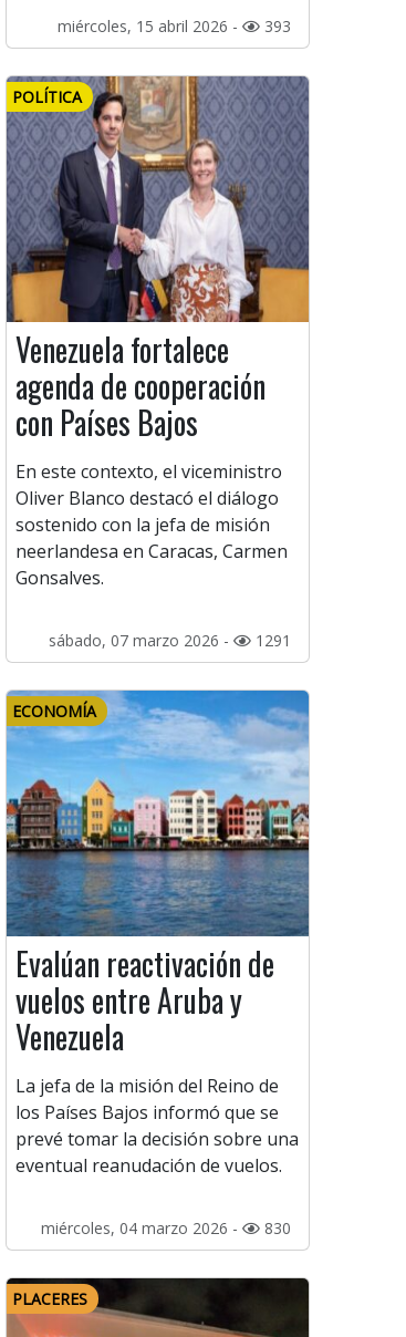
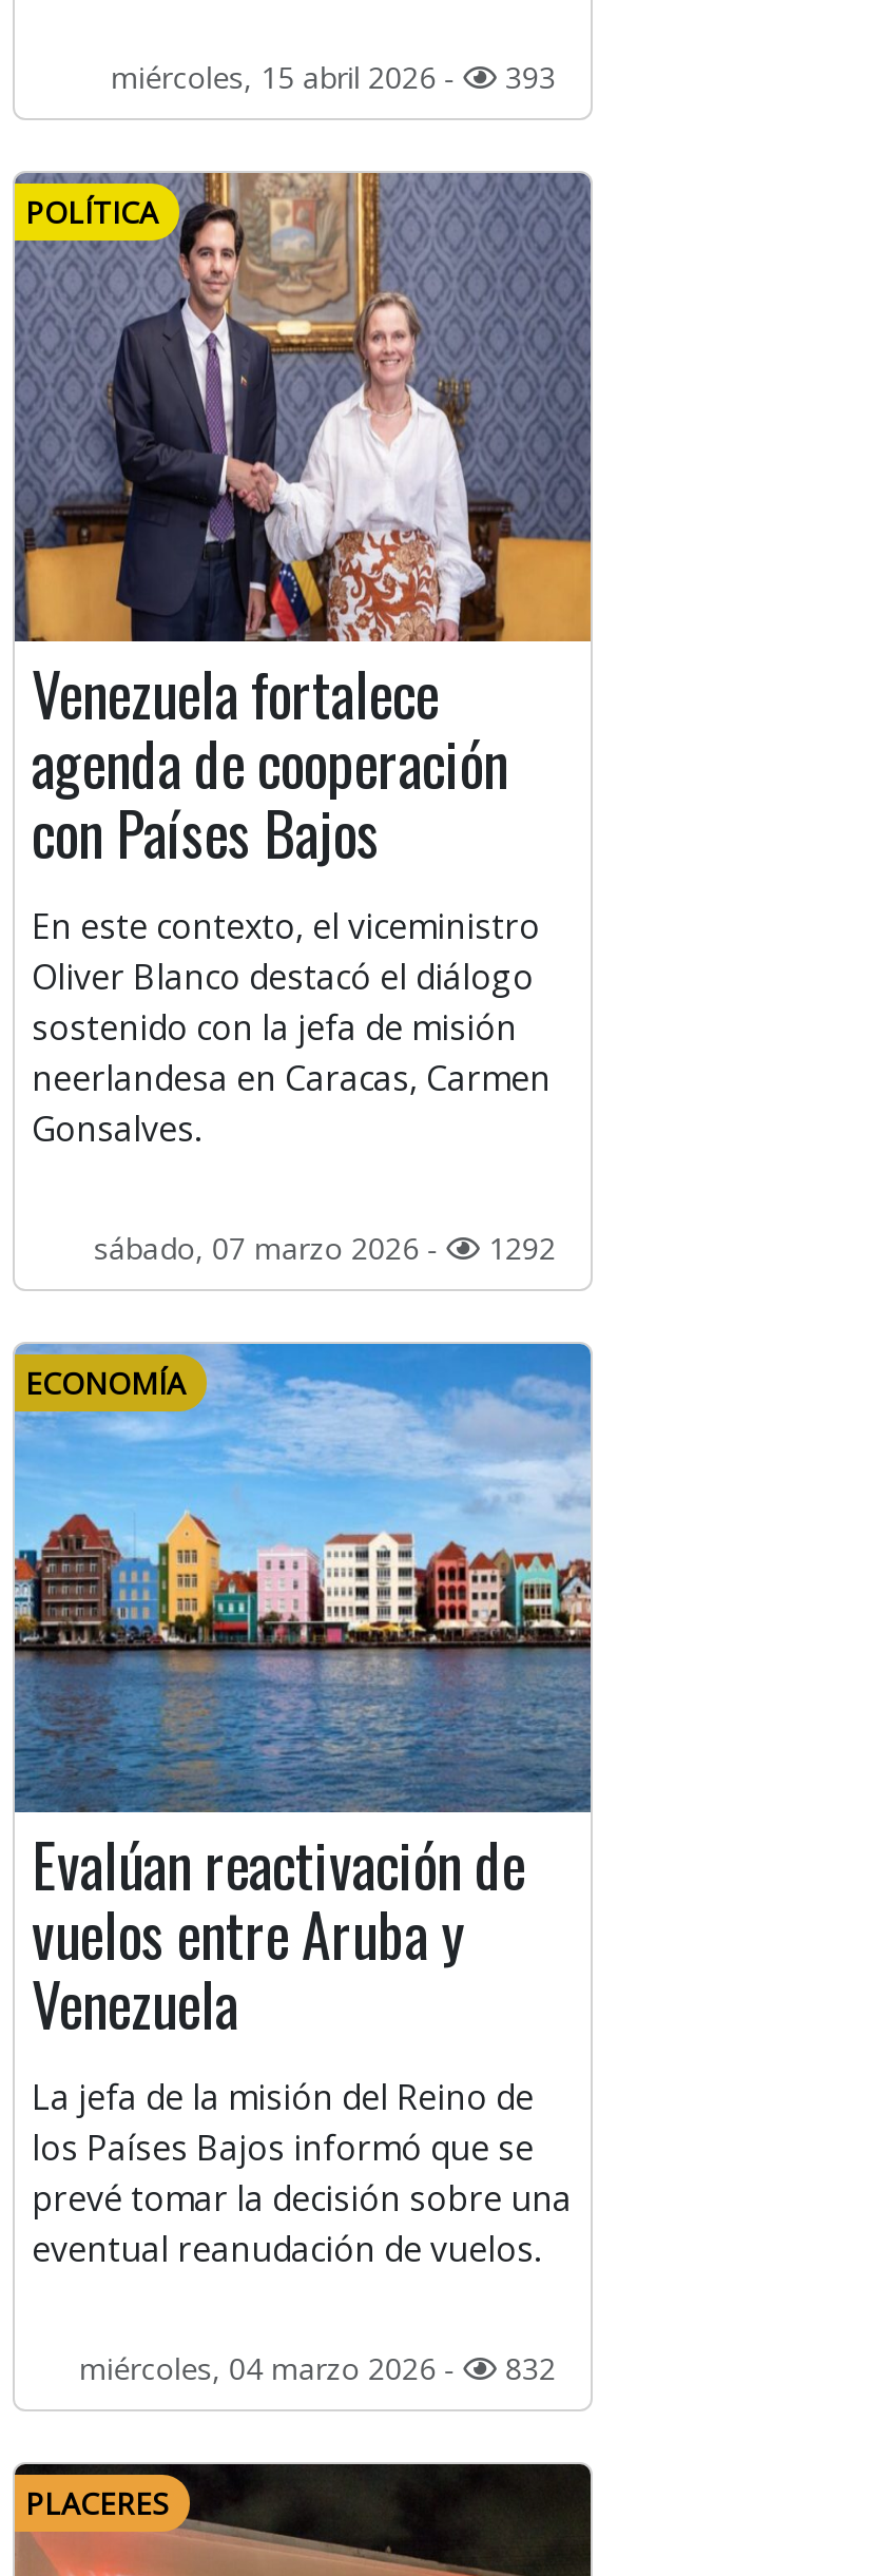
[48,630,291,651] sábado, 07 marzo 2026 - 1291 -> [94,1228,556,1268] sábado, 07 marzo 2026 - 1292
[41,1217,291,1238] miércoles, 04 marzo 2026 - 830 -> [80,2348,556,2388] miércoles, 04 marzo 2026 - 832

